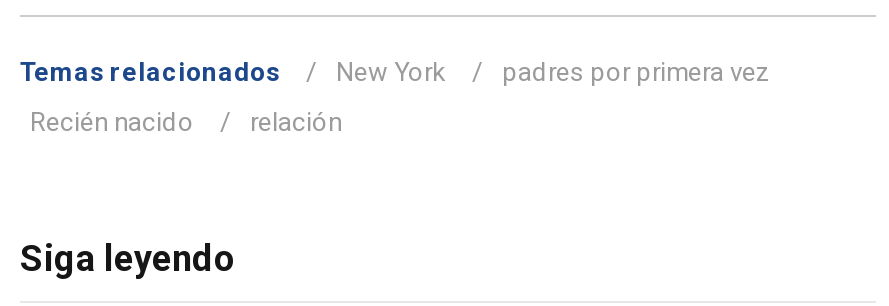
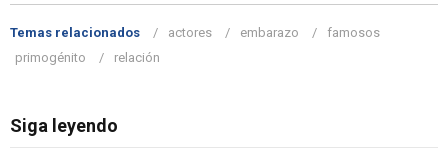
[336,56,770,86] New York | padres por primera vez -> [168,25,380,40] actores | embarazo | famosos
[30,106,194,136] Recién nacido -> [15,50,86,65] primogénito

